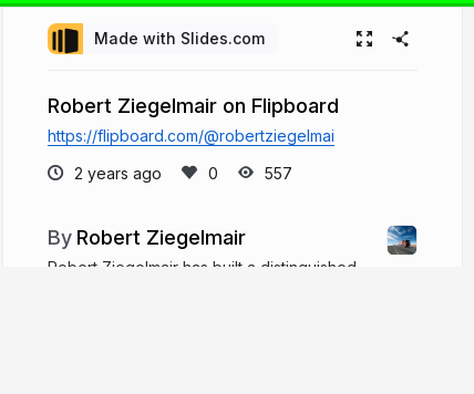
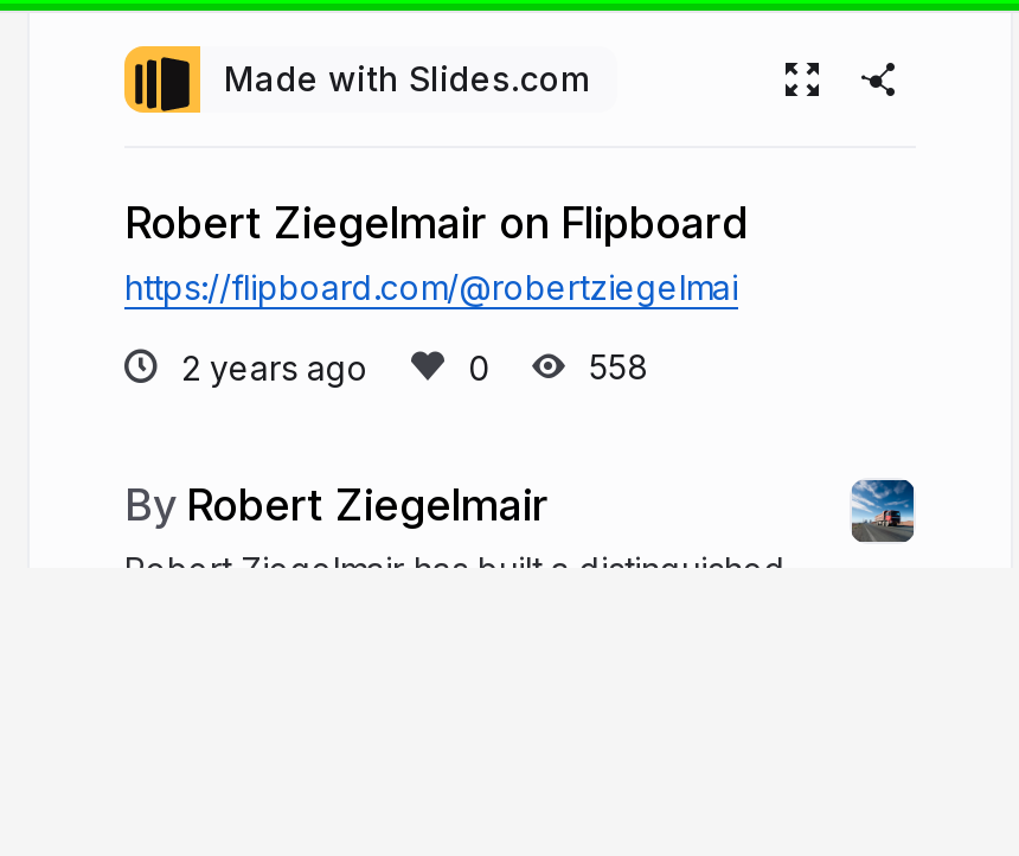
[265,163,292,182] 557 -> [589,347,648,387] 558

